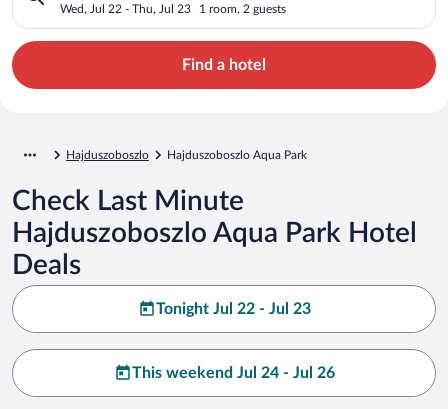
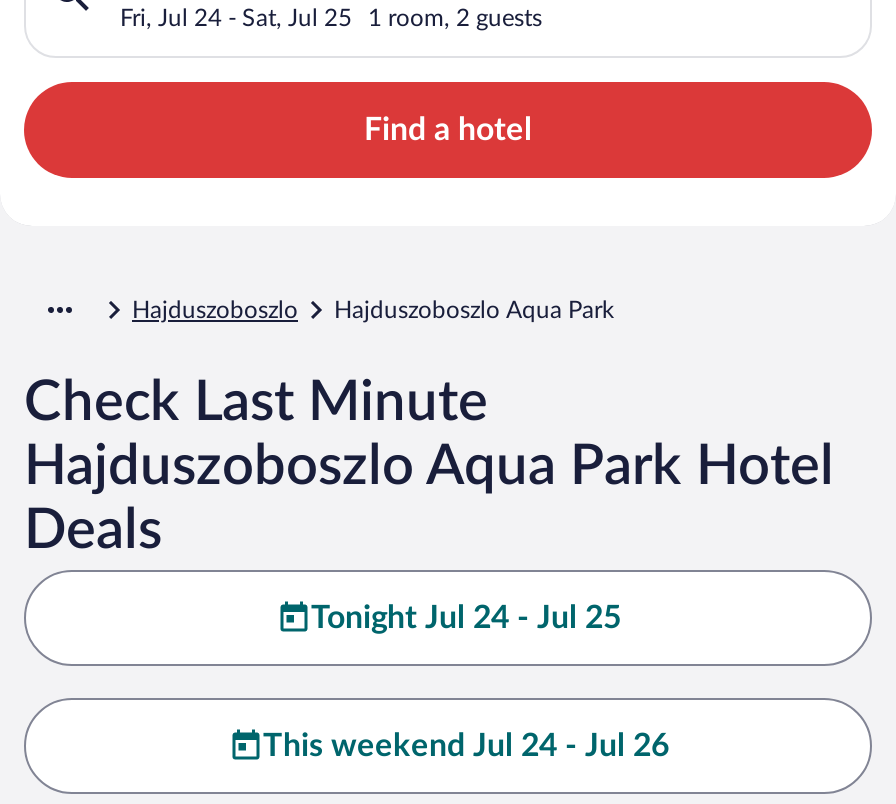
[60,3,191,15] Wed, Jul 22 - Thu, Jul 23 -> [120,5,352,29] Fri, Jul 24 - Sat, Jul 25
[155,301,310,317] Tonight Jul 22 - Jul 23 -> [311,601,621,633] Tonight Jul 24 - Jul 25

